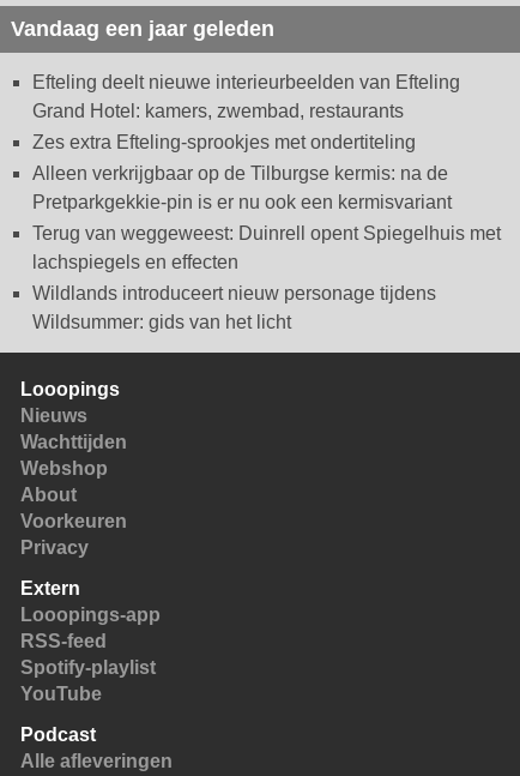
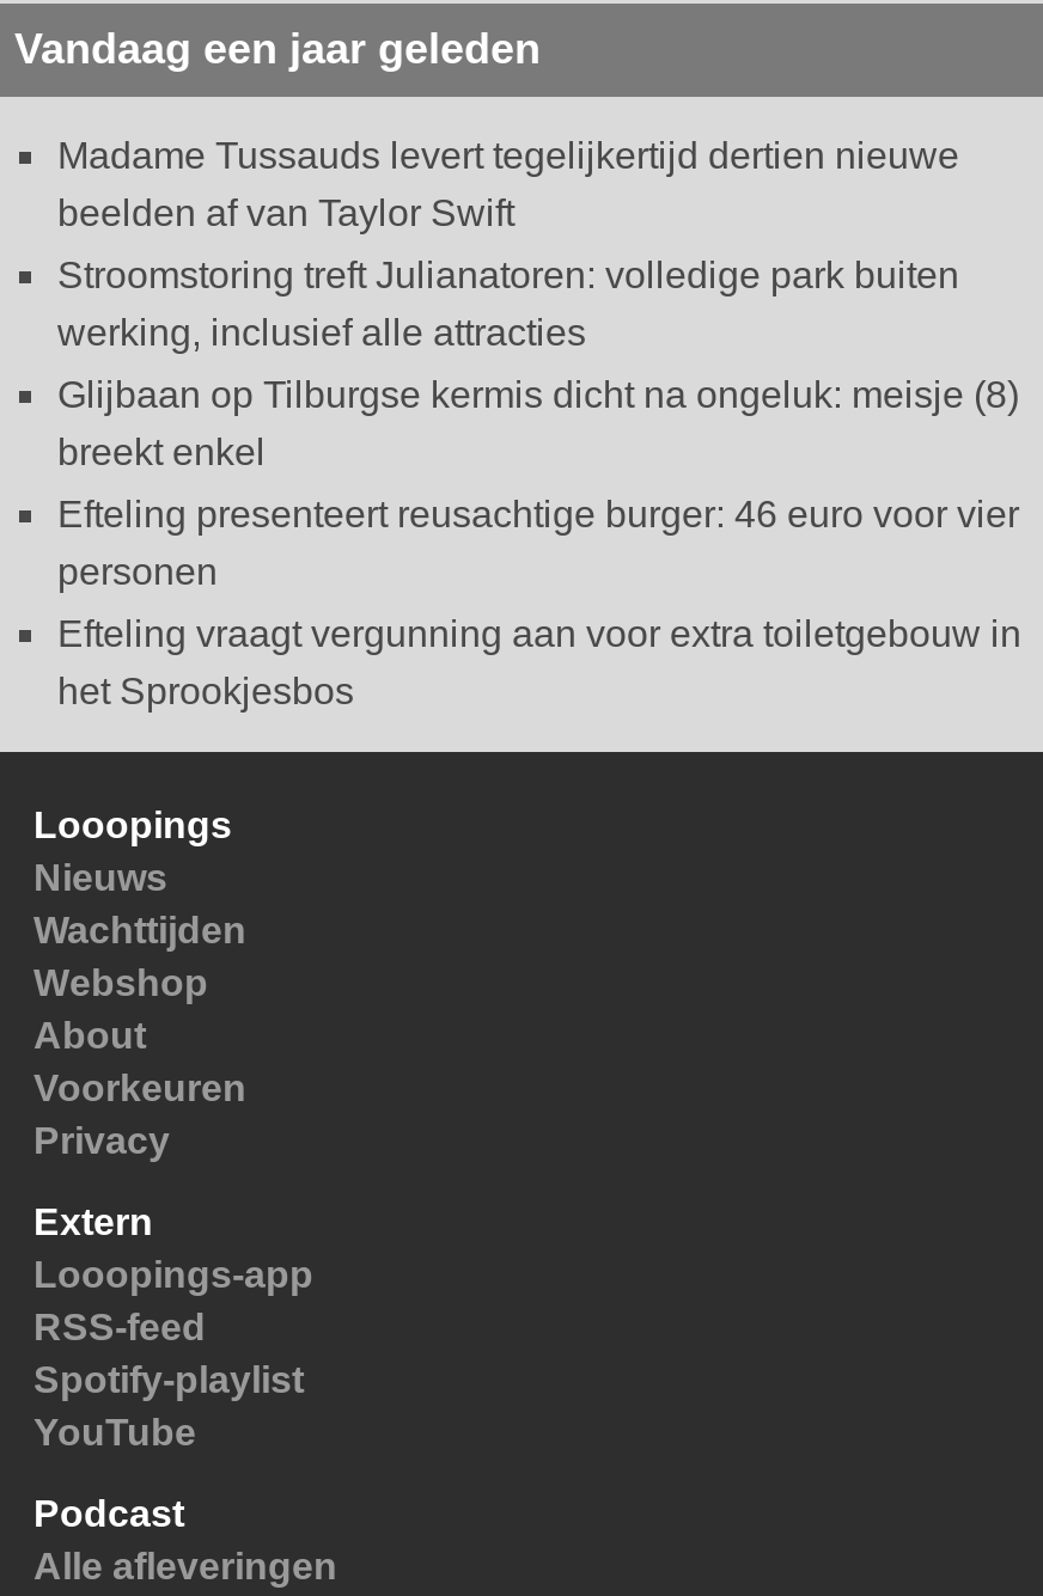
[32,72,460,121] Efteling deelt nieuwe interieurbeelden van Efteling | Grand Hotel: kamers, zwembad, restaurants -> [57,136,959,234] Madame Tussauds levert tegelijkertijd dertien nieuwe | beelden af van Taylor Swift
[32,132,416,153] Zes extra Efteling-sprookjes met ondertiteling -> [57,255,959,353] Stroomstoring treft Julianatoren: volledige park buiten | werking, inclusief alle attracties
[32,163,452,213] Alleen verkrijgbaar op de Tilburgse kermis: na de | Pretparkgekkie-pin is er nu ook een kermisvariant -> [57,375,1019,473] Glijbaan op Tilburgse kermis dicht na ongeluk: meisje (8) | breekt enkel
[32,223,501,273] Terug van weggeweest: Duinrell opent Spiegelhuis met | lachspiegels en effecten -> [57,494,1019,592] Efteling presenteert reusachtige burger: 46 euro voor vier | personen
[32,283,436,333] Wildlands introduceert nieuw personage tijdens | Wildsummer: gids van het licht -> [57,614,1021,712] Efteling vraagt vergunning aan voor extra toiletgebouw in | het Sprookjesbos

